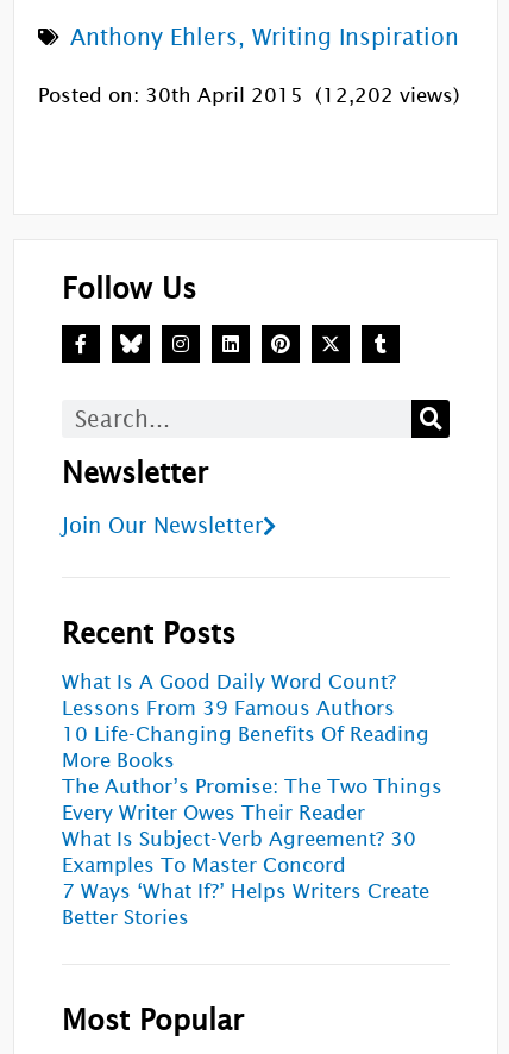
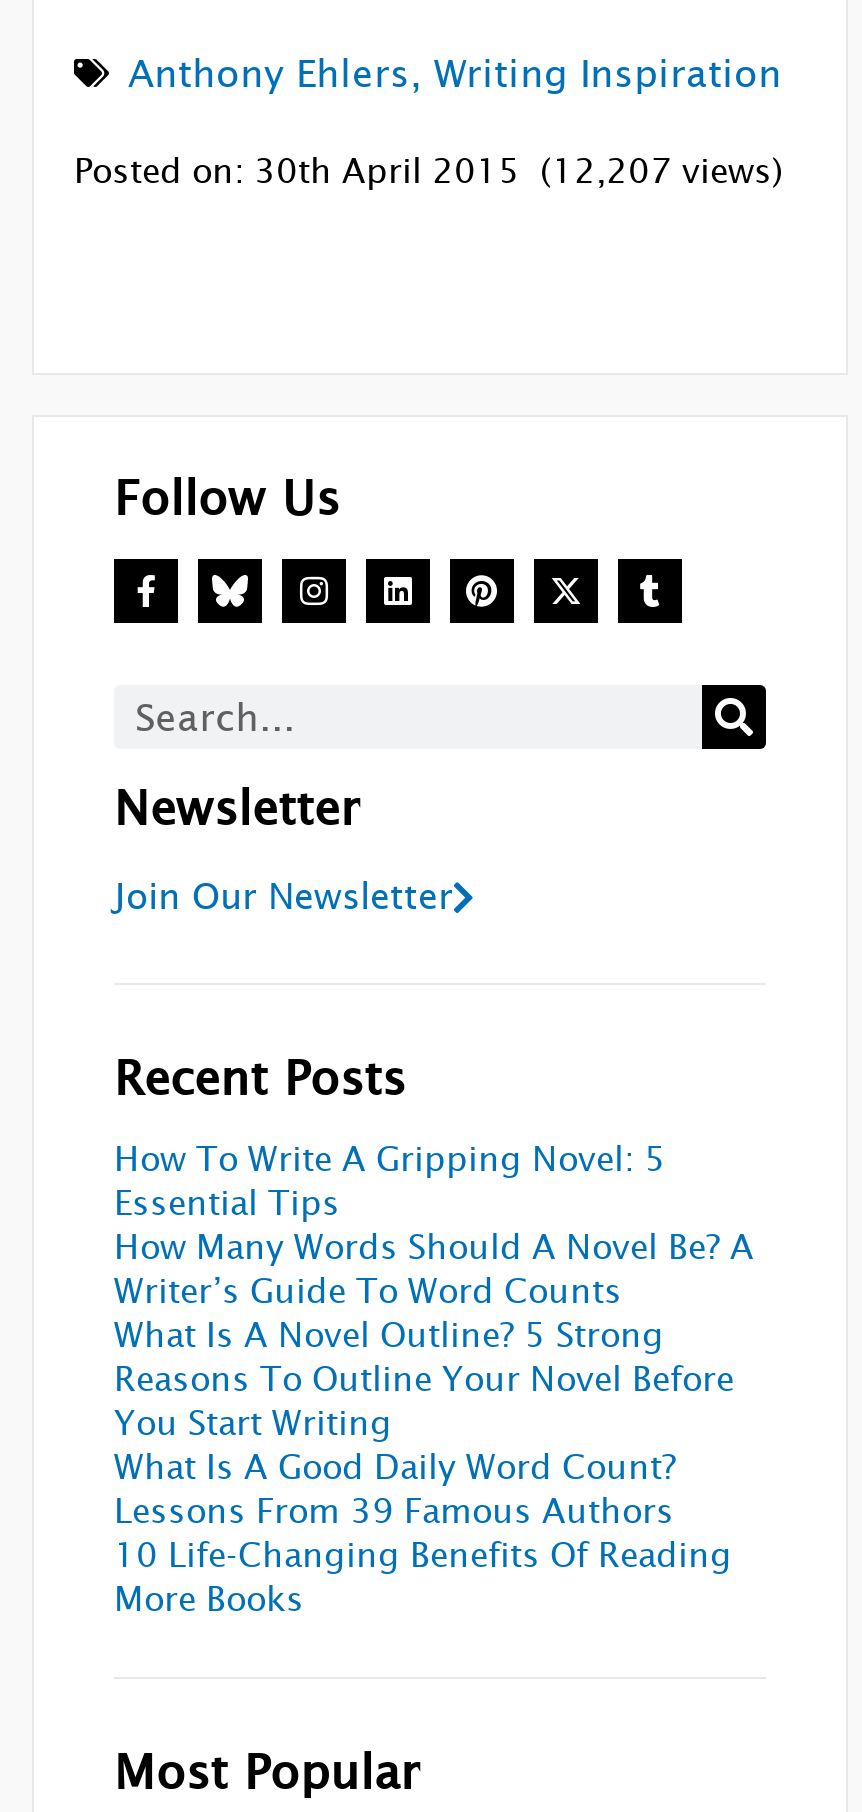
[38,84,460,107] Posted on: 30th April 2015 (12,202 views) -> [74,153,784,191] Posted on: 30th April 2015 (12,207 views)
none -> [114,1141,754,1443] How To Write A Gripping Novel: 5 | Essential Tips | How Many Words Should A Novel Be? A | Writer’s Guide To Word Counts | What Is A Novel Outline? 5 Strong | Reasons To Outline Your Novel Before | You Start Writing
moved [62,672,429,773] -> [114,1449,732,1619]: What Is A Good Daily Word Count? | Lessons From 39 Famous Authors | 10 Life-Changing Benefits Of Reading | More Books
[62,776,442,930] The Author’s Promise: The Two Things | Every Writer Owes Their Reader | What Is Subject-Verb Agreement? 30 | Examples To Master Concord | 7 Ways ‘What If?’ Helps Writers Create | Better Stories -> none

